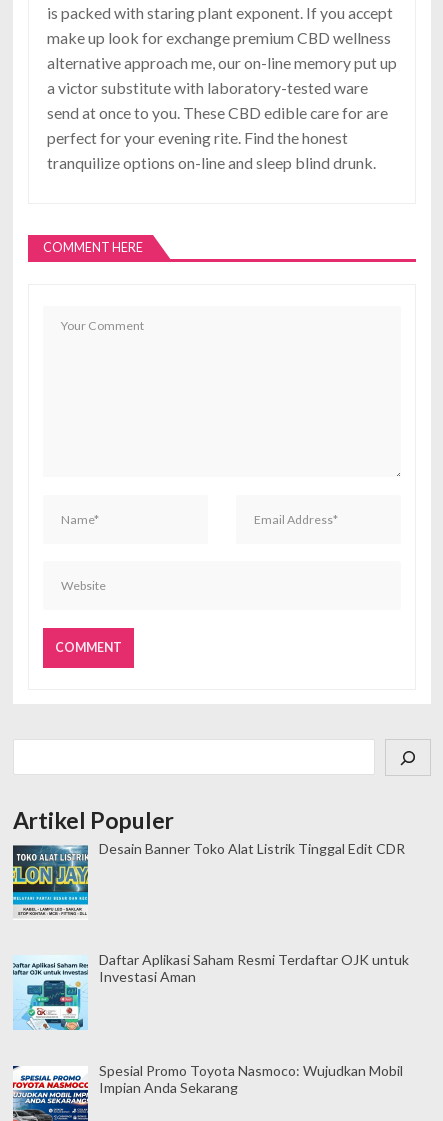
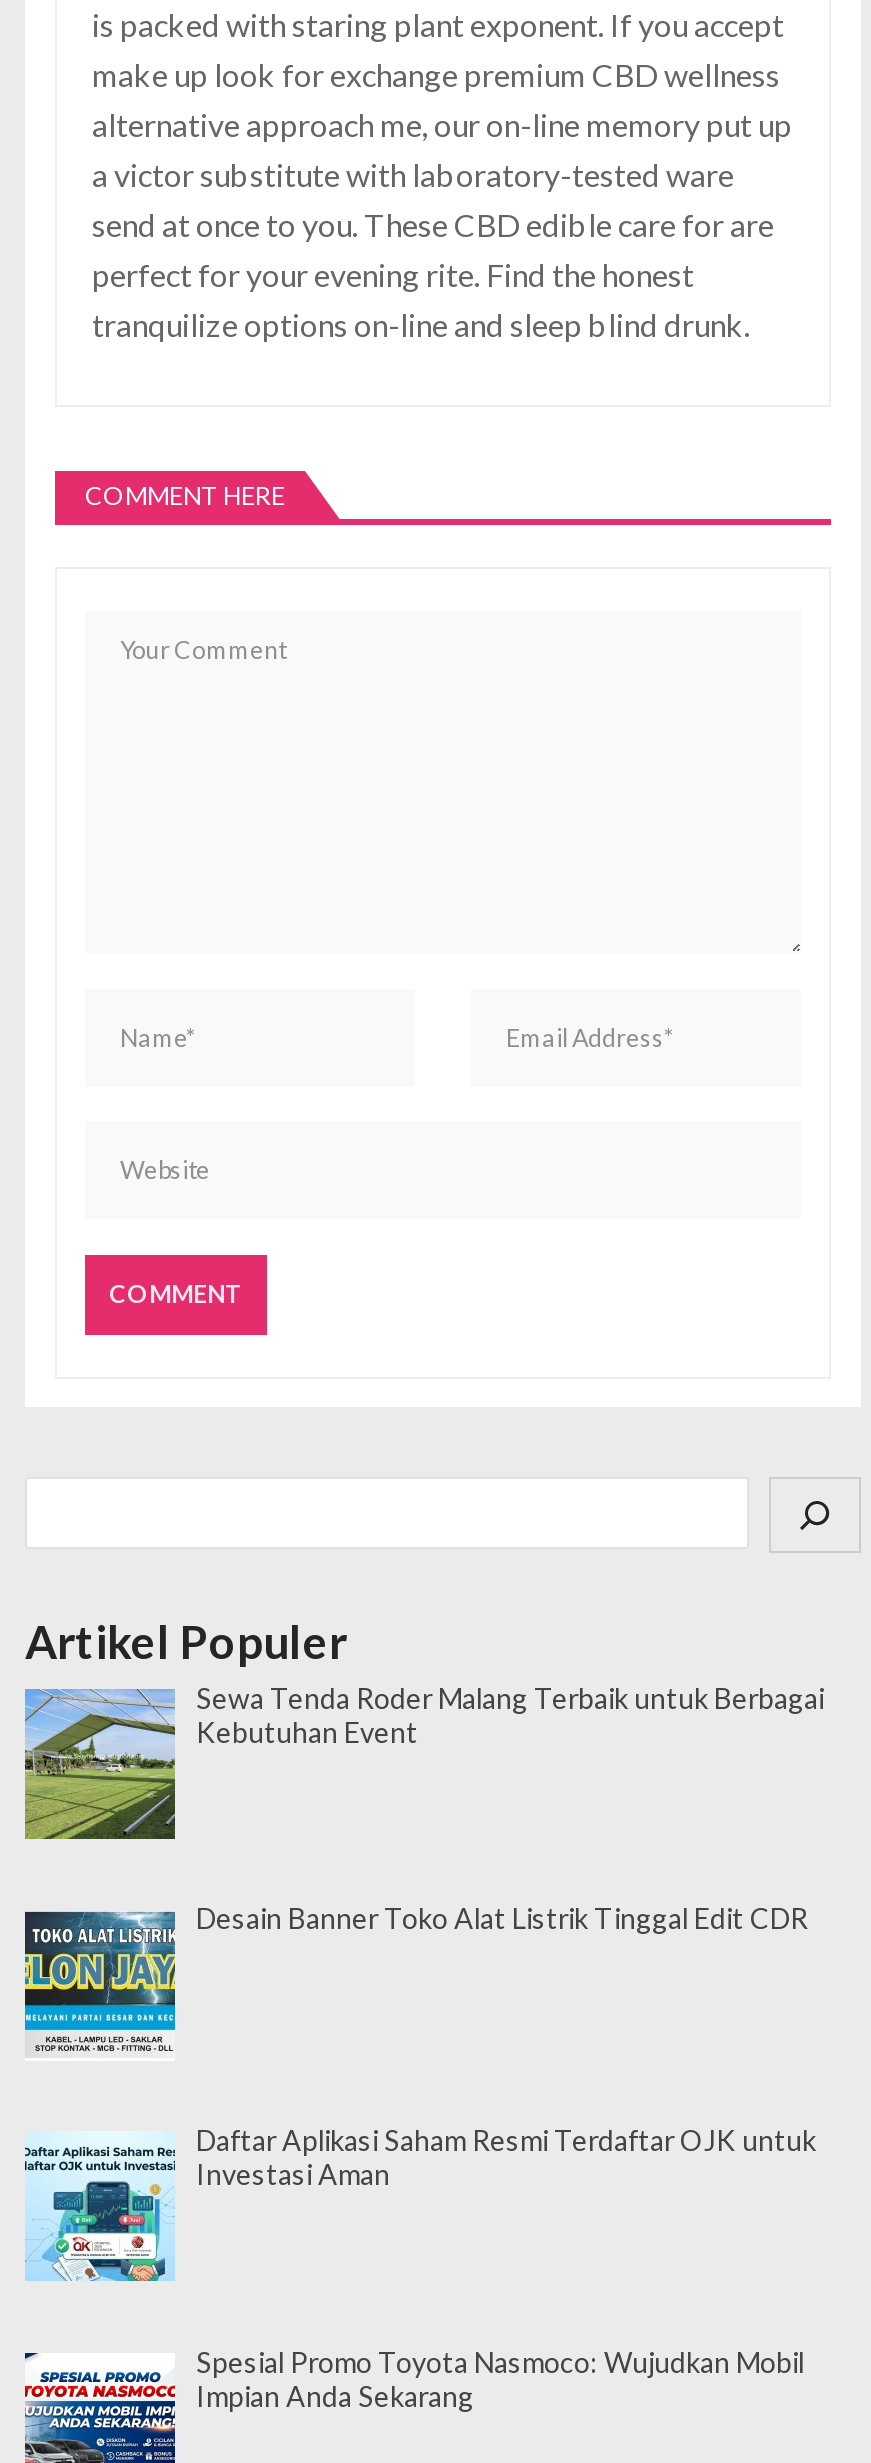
none -> [23,1681,824,1842] [image] | Sewa Tenda Roder Malang Terbaik untuk Berbagai | Kebutuhan Event

